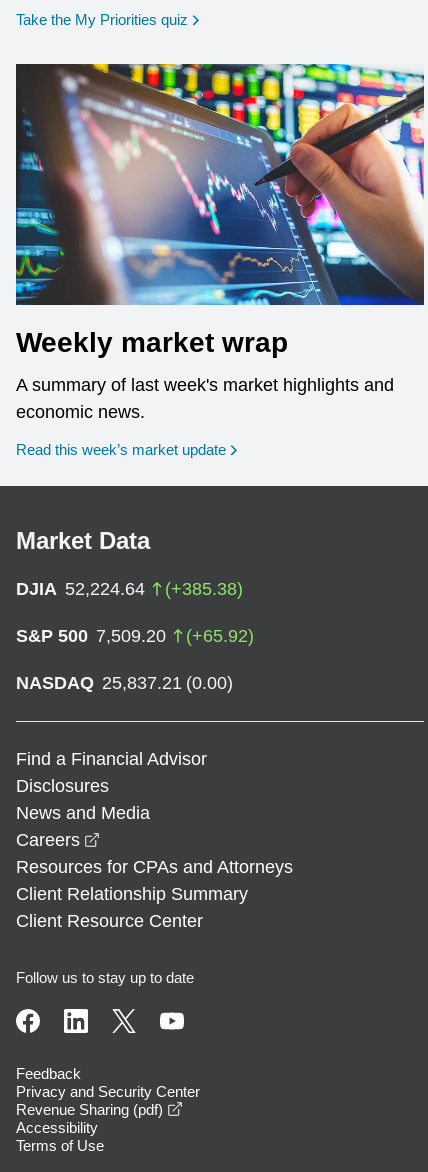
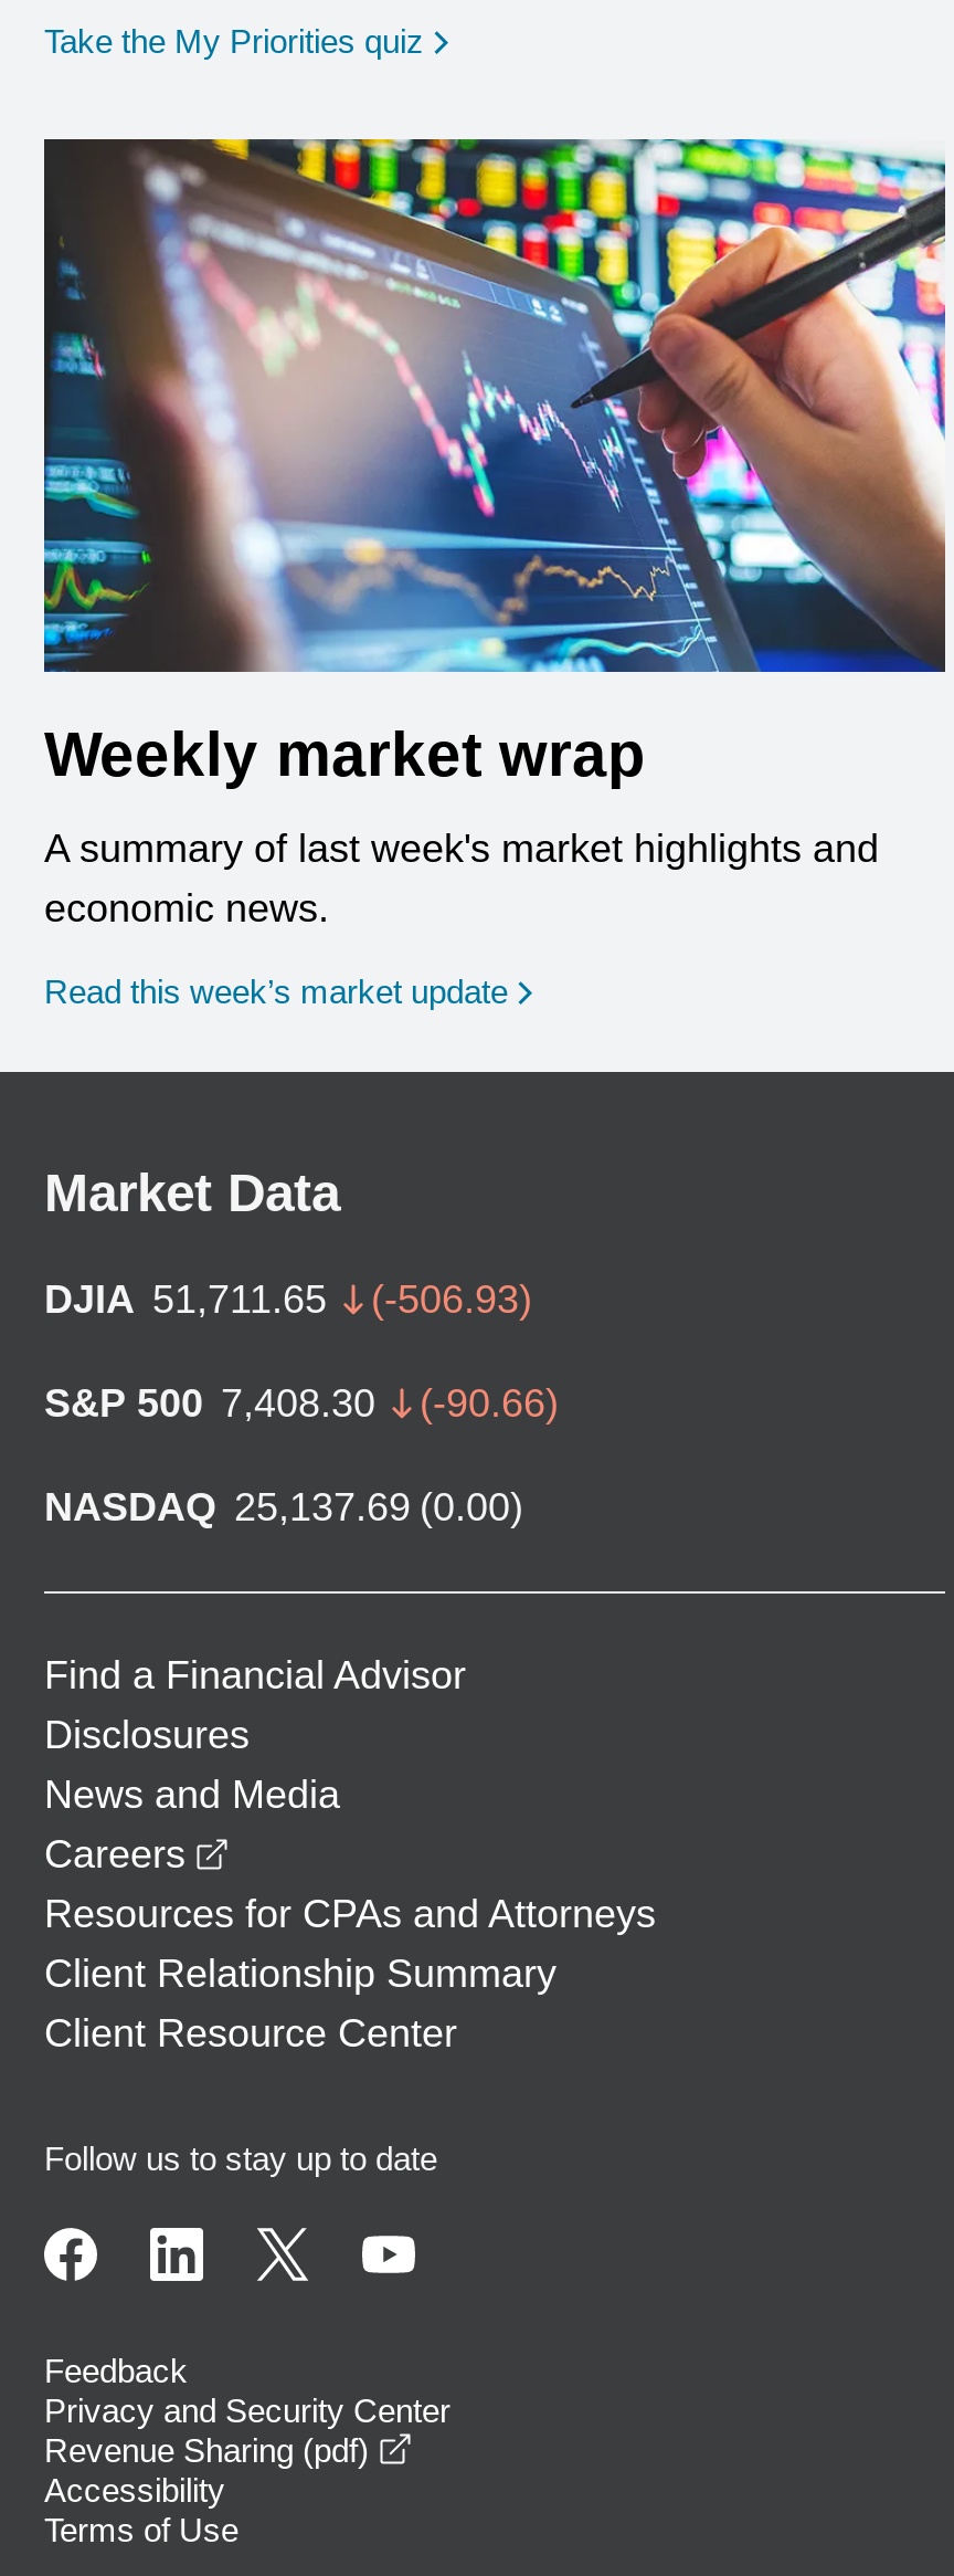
[16,579,243,599] DJIA 52,224.64 | (+385.38) -> [44,1277,532,1321] DJIA 51,711.65 | (-506.93)
[16,626,254,646] S&P 500 7,509.20 | (+65.92) -> [44,1381,559,1425] S&P 500 7,408.30 | (-90.66)
[16,673,233,693] NASDAQ 25,837.21 (0.00) -> [44,1485,523,1529] NASDAQ 25,137.69 (0.00)

